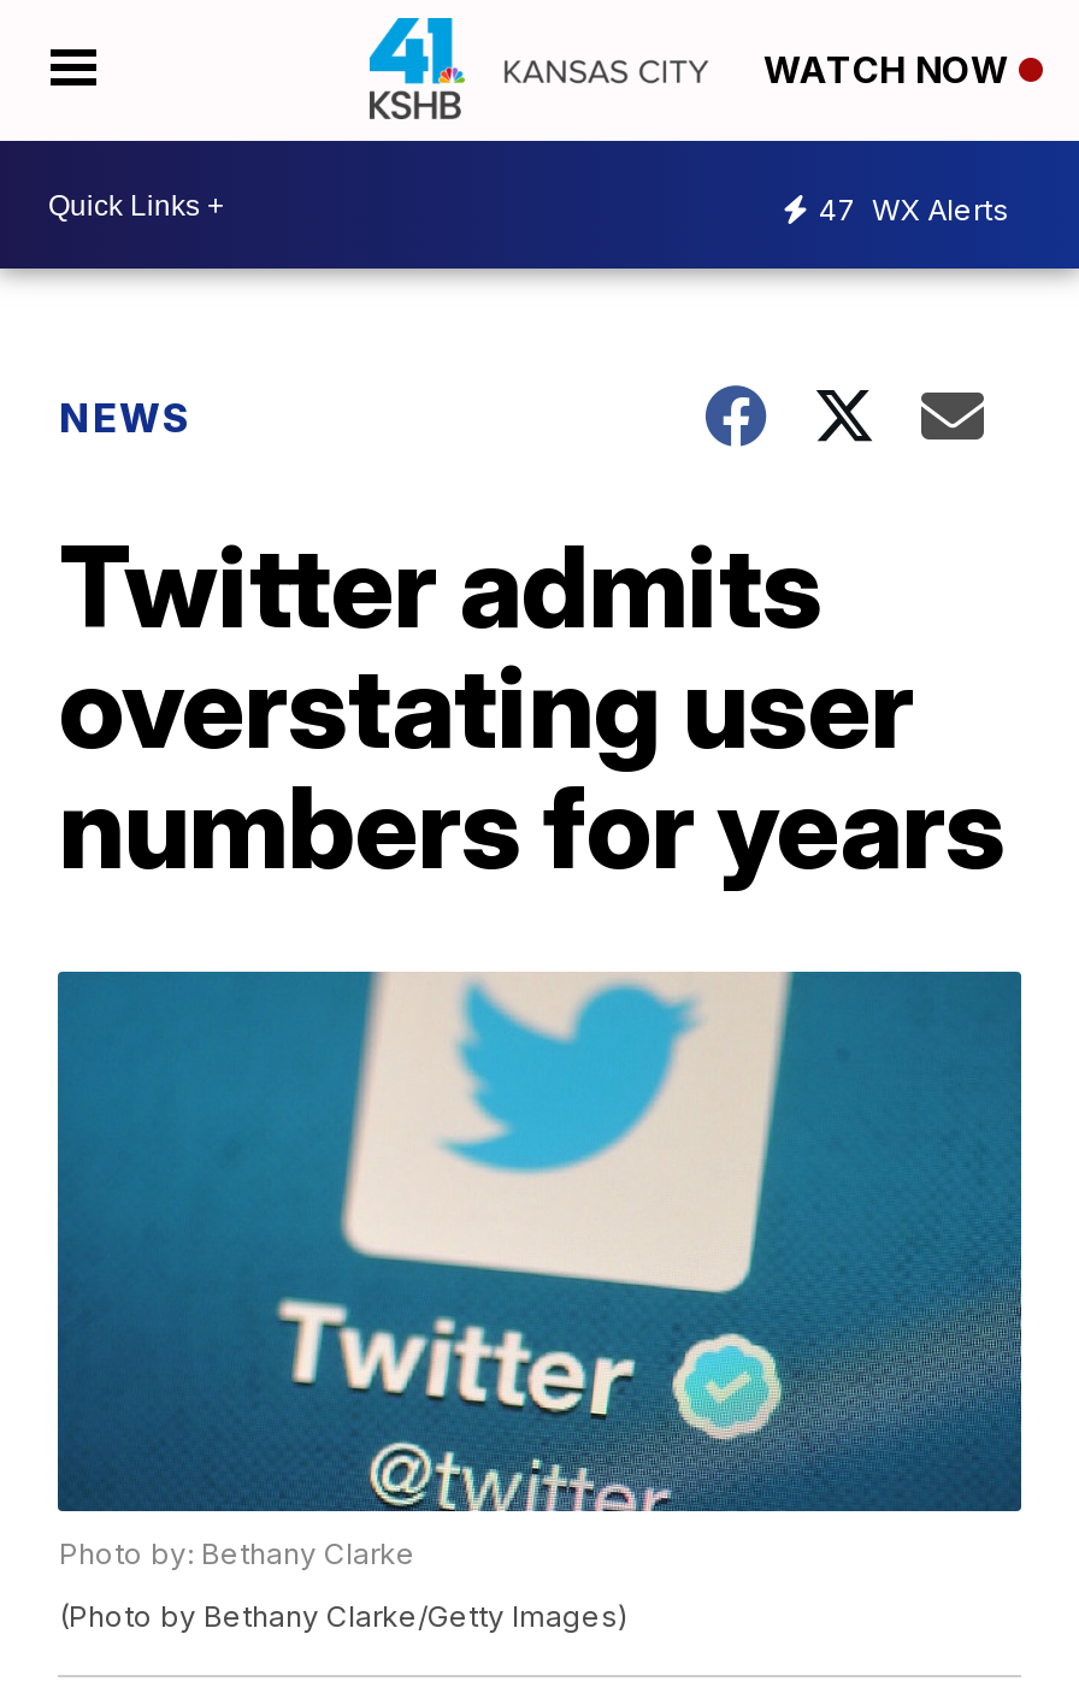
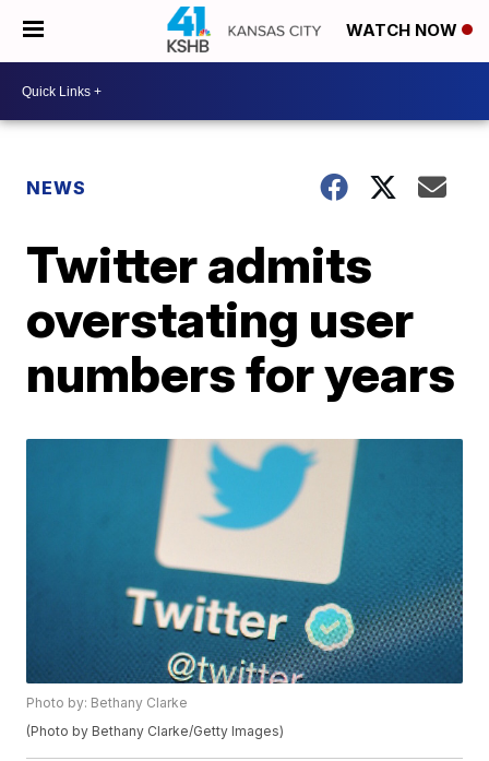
[819,190,1009,226] 47 WX Alerts -> none

